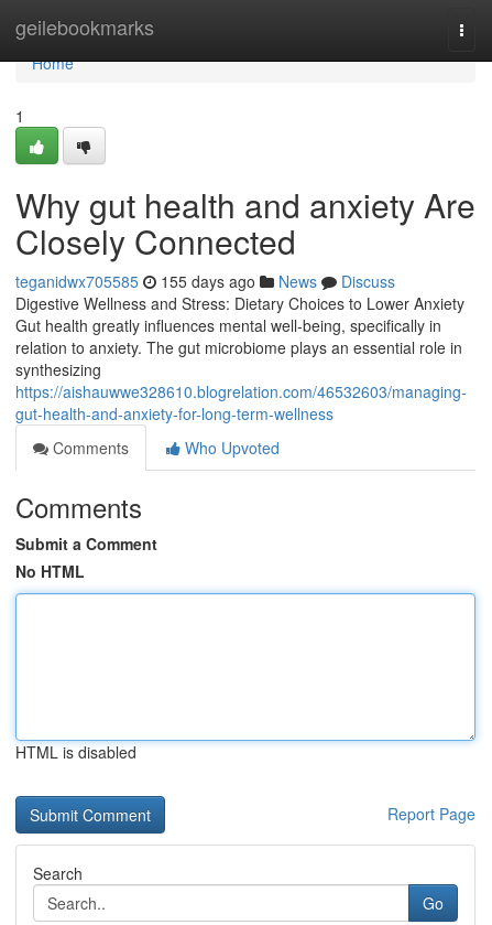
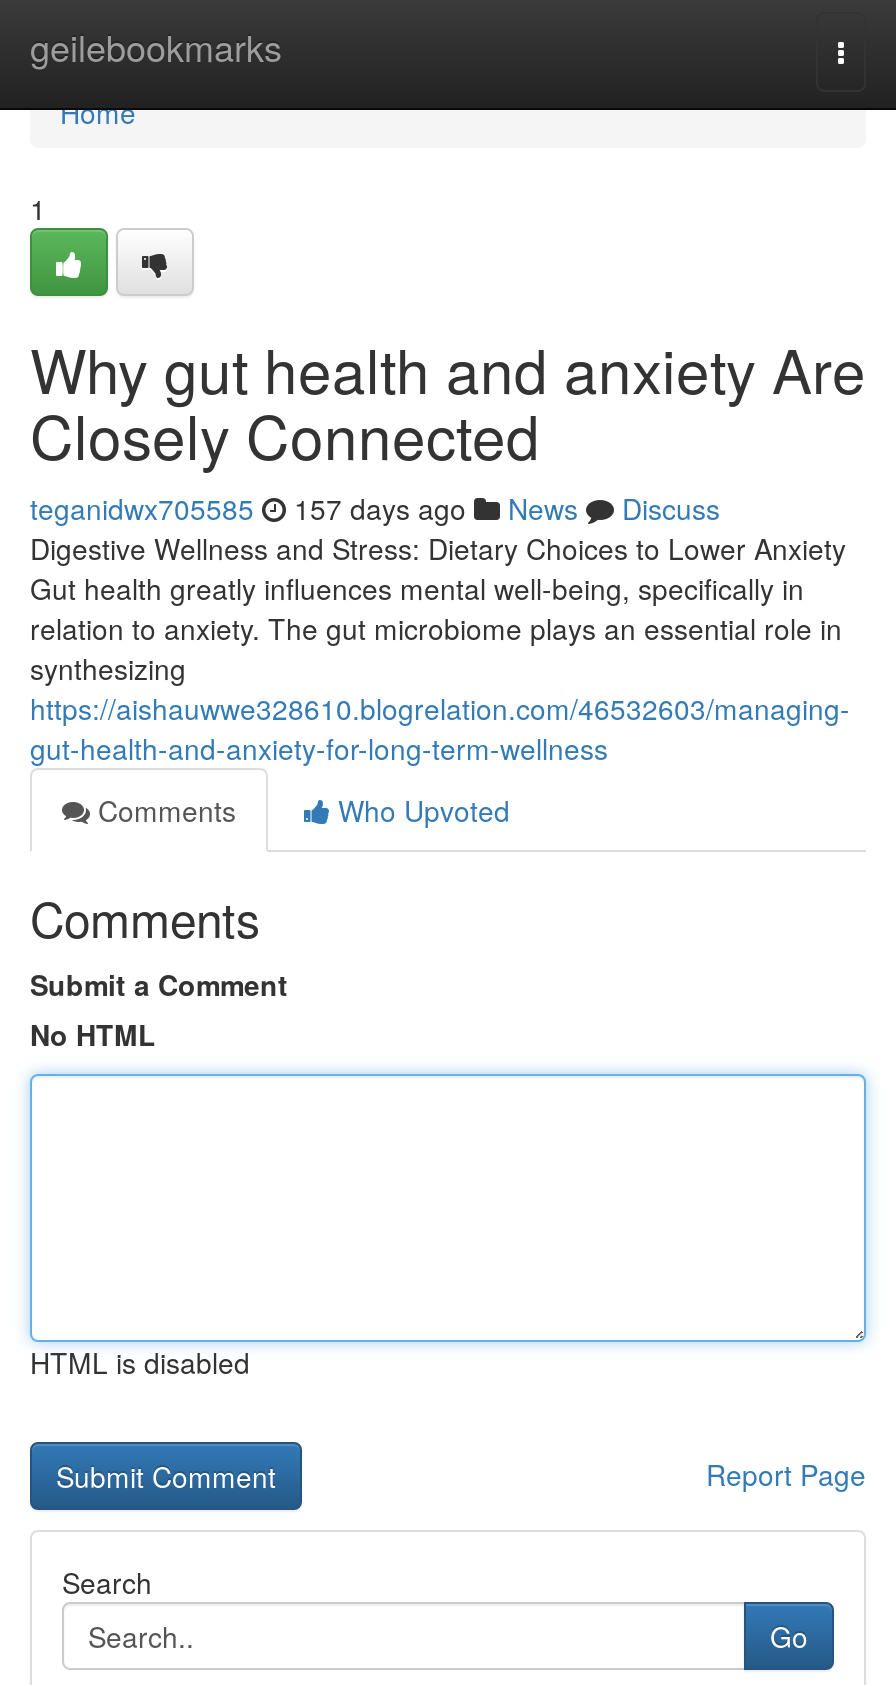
[15,270,395,292] teganidwx705585 155 days ago News Discuss -> [30,488,720,528] teganidwx705585 157 days ago News Discuss

